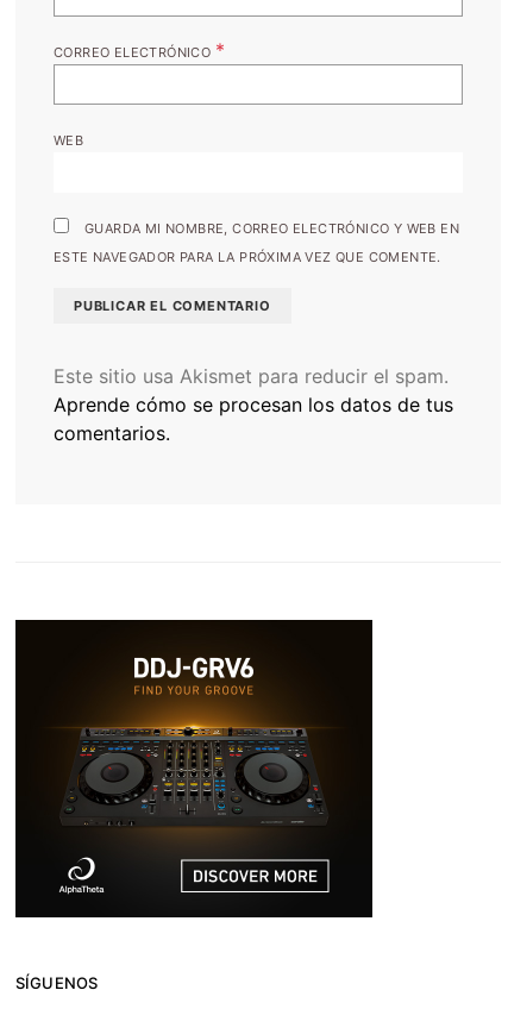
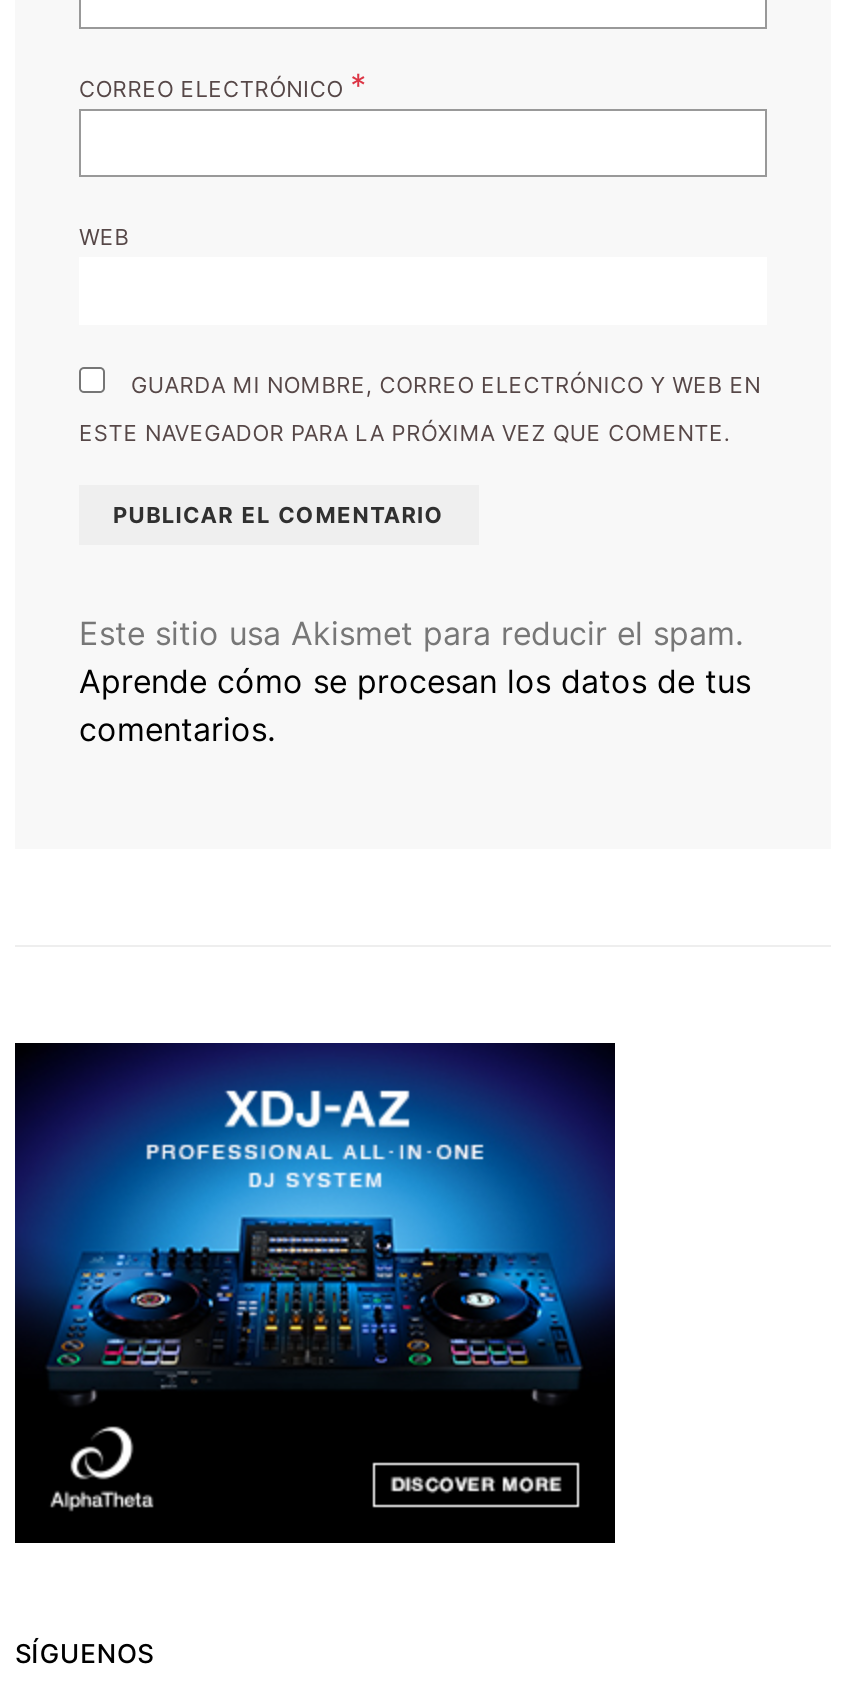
[15,619,372,896] [image] -> [15,1040,615,1510] [image]

